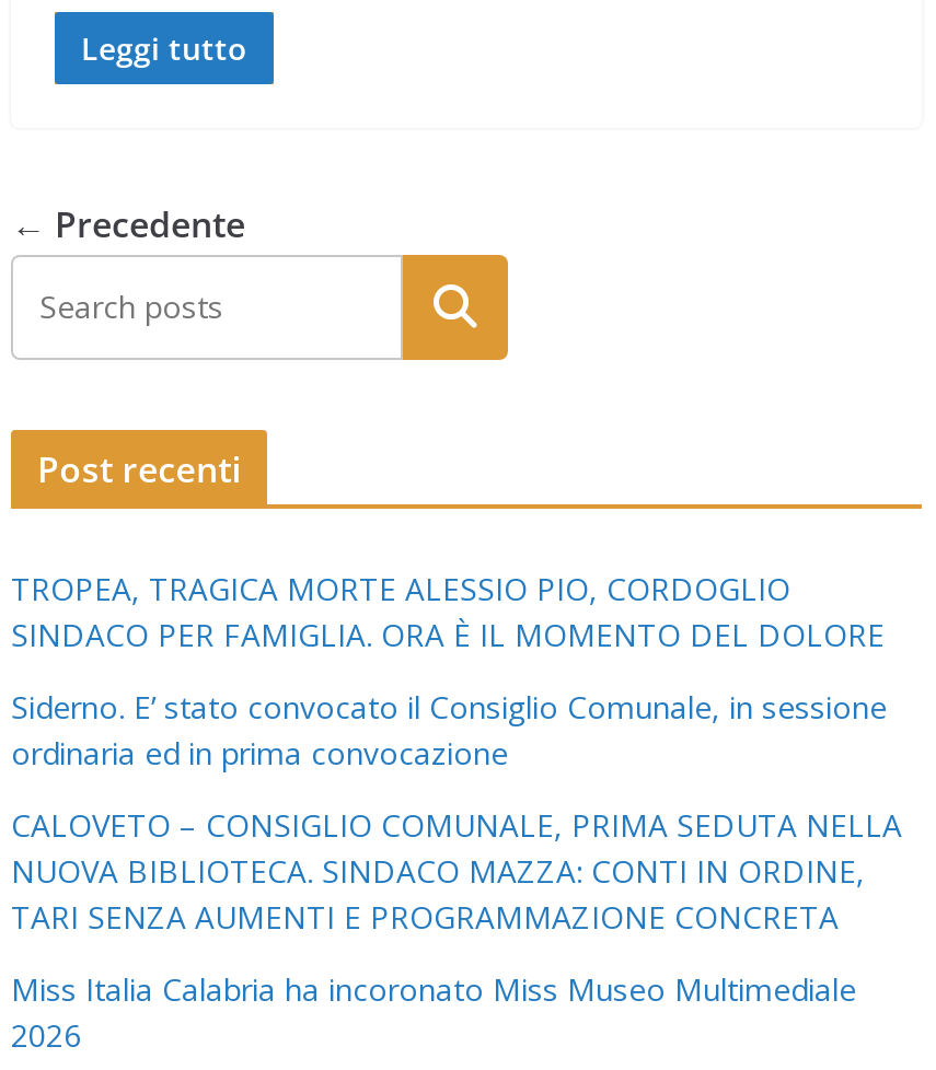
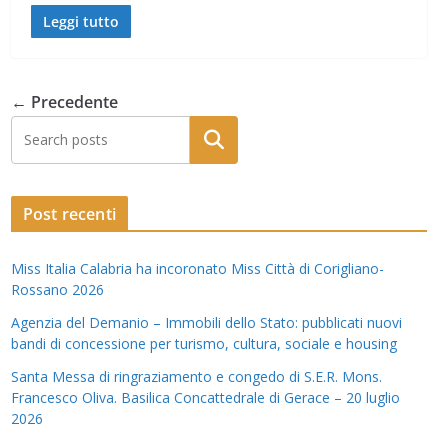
[11,567,902,1009] TROPEA, TRAGICA MORTE ALESSIO PIO, CORDOGLIO | SINDACO PER FAMIGLIA. ORA È IL MOMENTO DEL DOLORE | Siderno. E’ stato convocato il Consiglio Comunale, in sessione | ordinaria ed in prima convocazione | CALOVETO – CONSIGLIO COMUNALE, PRIMA SEDUTA NELLA | NUOVA BIBLIOTECA. SINDACO MAZZA: CONTI IN ORDINE, | TARI SENZA AUMENTI E PROGRAMMAZIONE CONCRETA | Miss Italia Calabria ha incoronato Miss Museo Multimediale -> [11,259,402,407] Miss Italia Calabria ha incoronato Miss Città di Corigliano- | Rossano 2026 | Agenzia del Demanio – Immobili dello Stato: pubblicati nuovi | bandi di concessione per turismo, cultura, sociale e housing | Santa Messa di ringraziamento e congedo di S.E.R. Mons. | Francesco Oliva. Basilica Concattedrale di Gerace – 20 luglio

